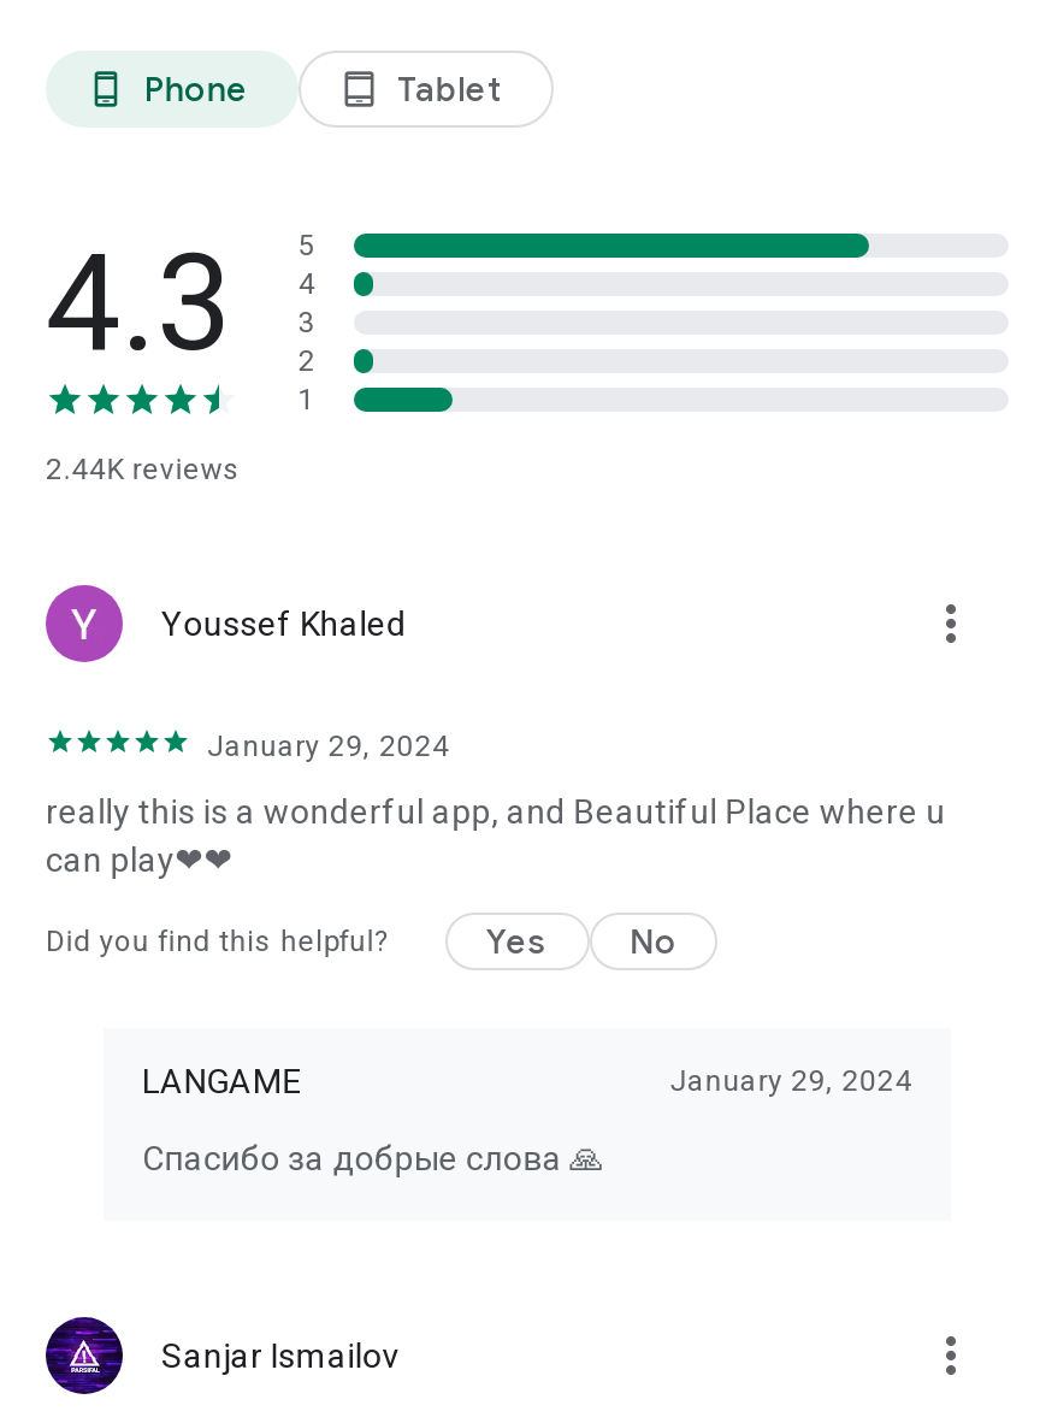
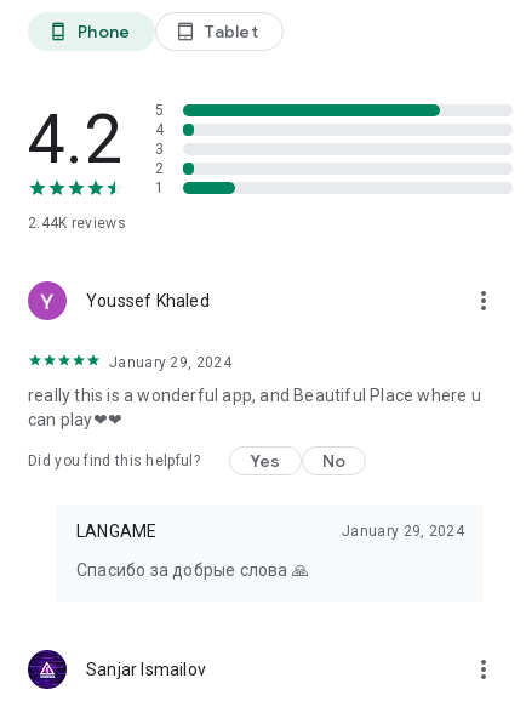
[46,224,316,383] 4.3 5 4 3 2 -> [28,99,164,179] 4.2 5 4 3 2

